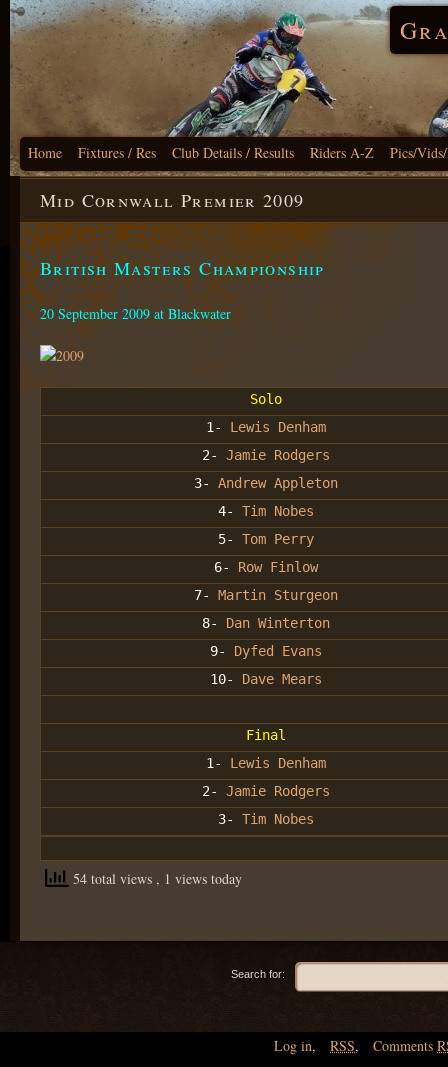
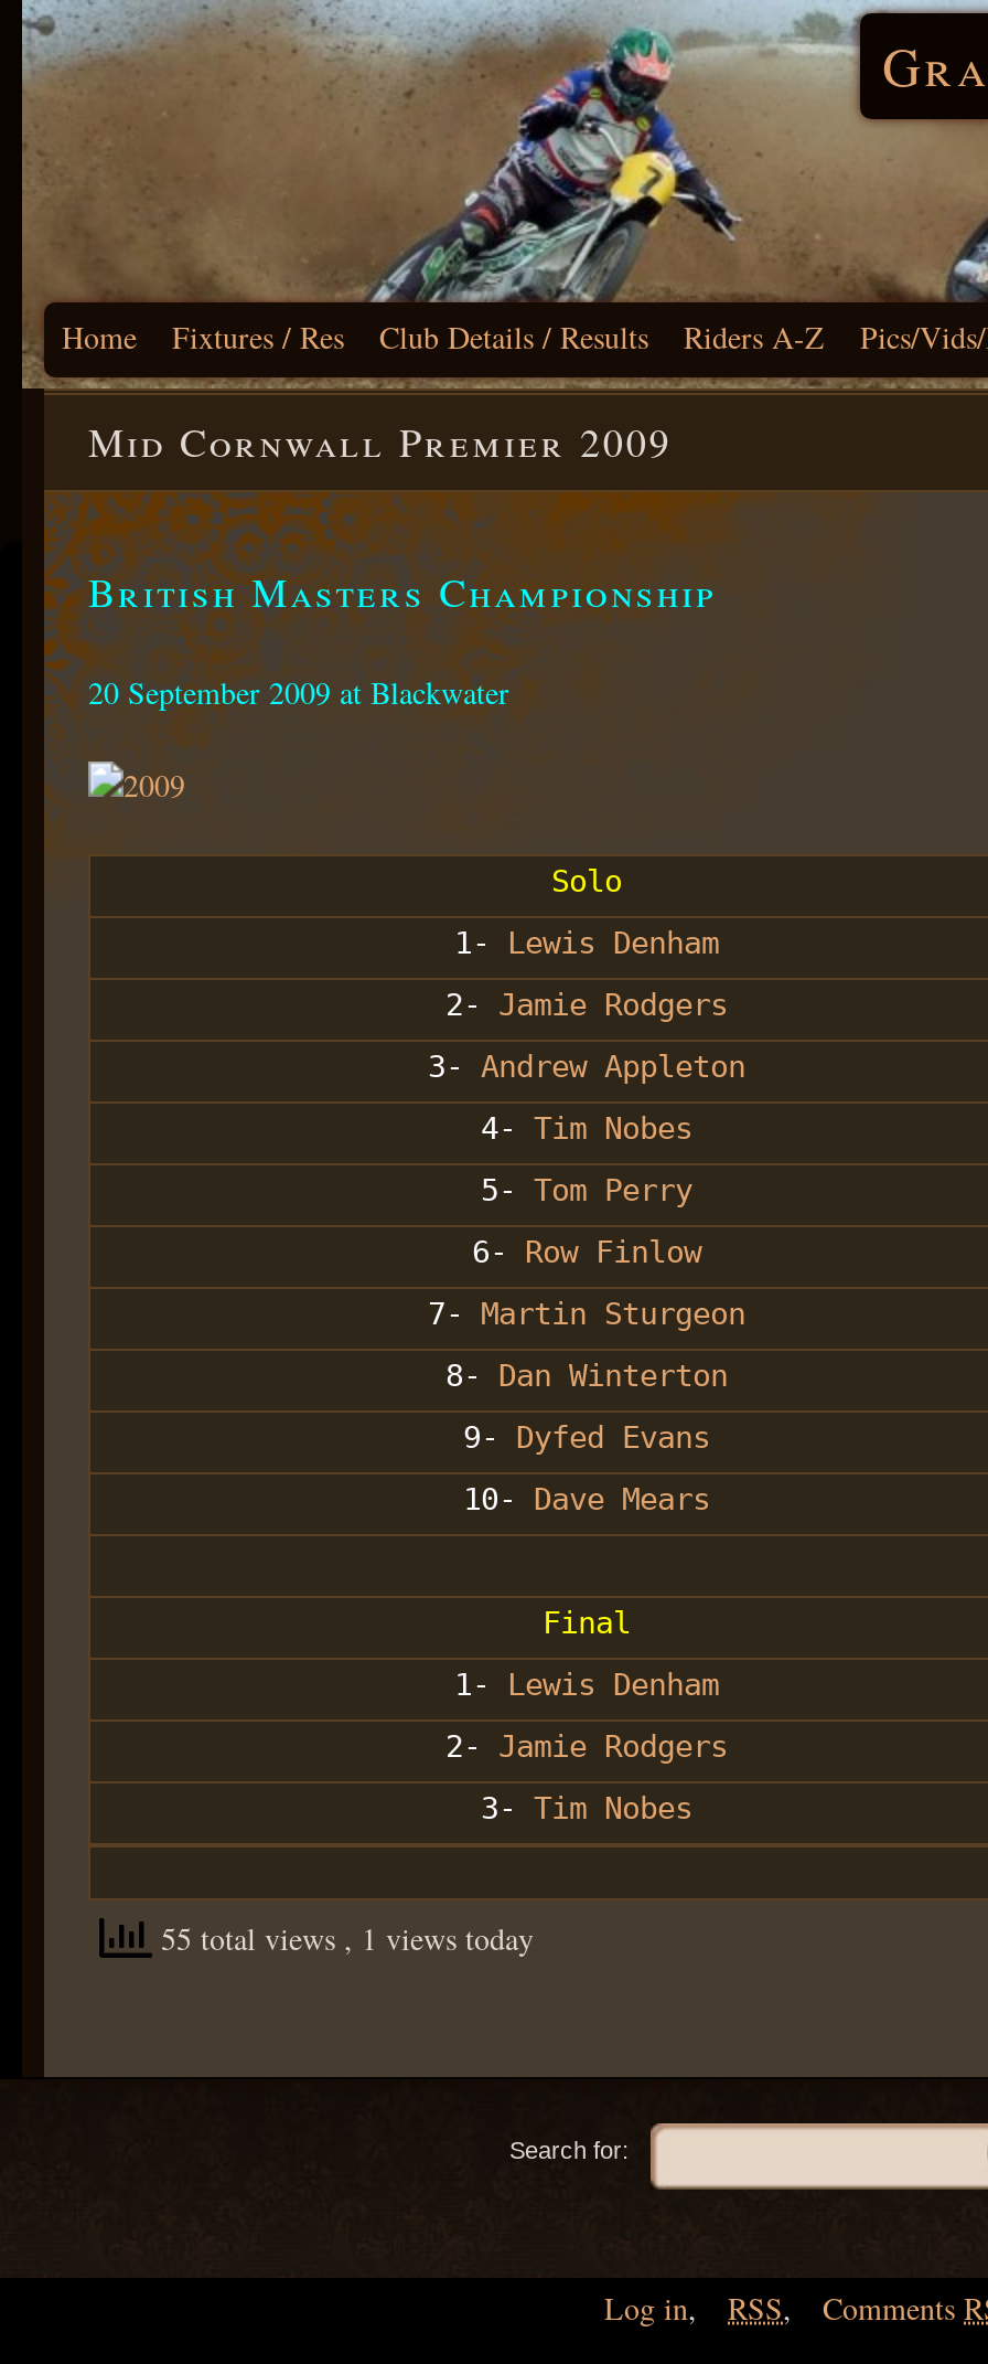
[69,869,242,888] 54 total views, 1 views today -> [152,1918,534,1960] 55 total views, 1 views today

